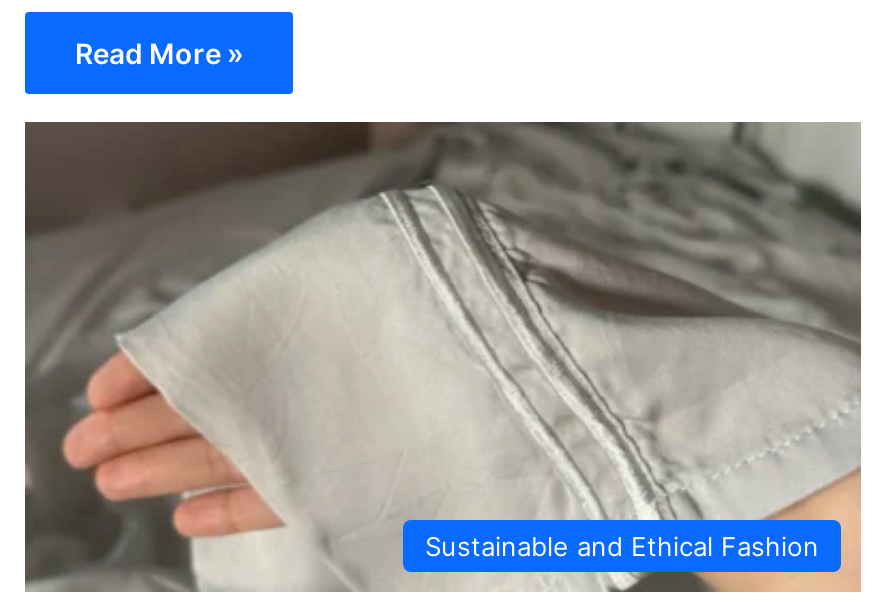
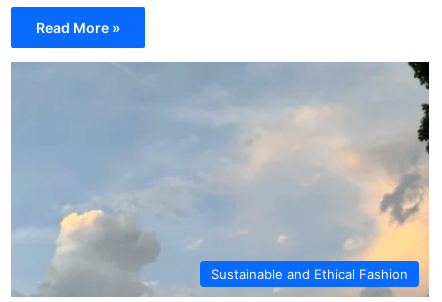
[23,120,863,592] [image] -> [11,62,430,297] [image]

